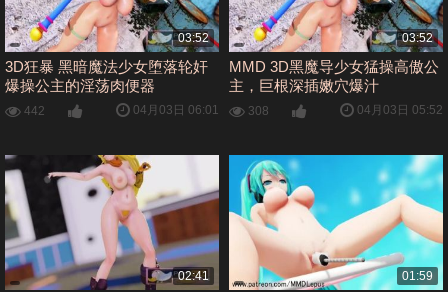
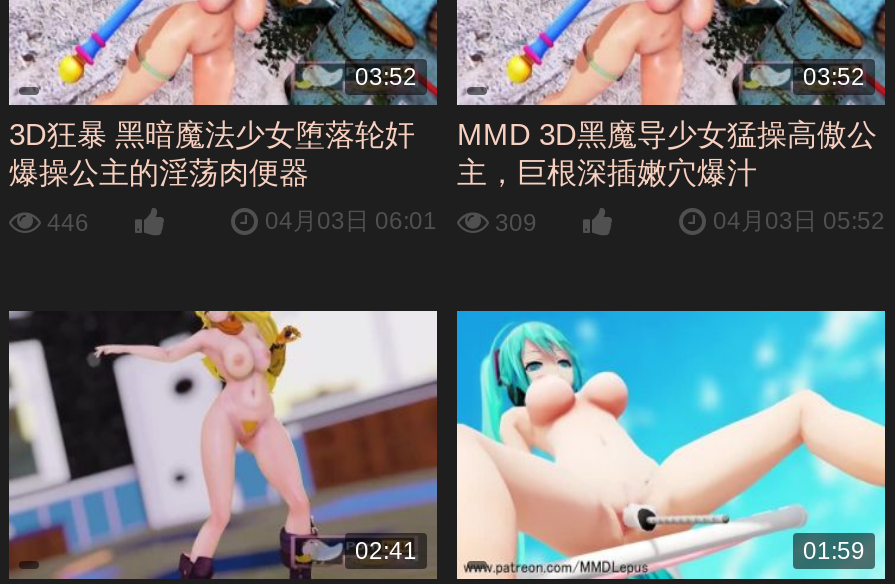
[21,104,45,118] 442 -> [41,209,89,237] 446
[130,103,269,118] 04月03日 06:01 308 -> [259,207,537,237] 04月03日 06:01 309

